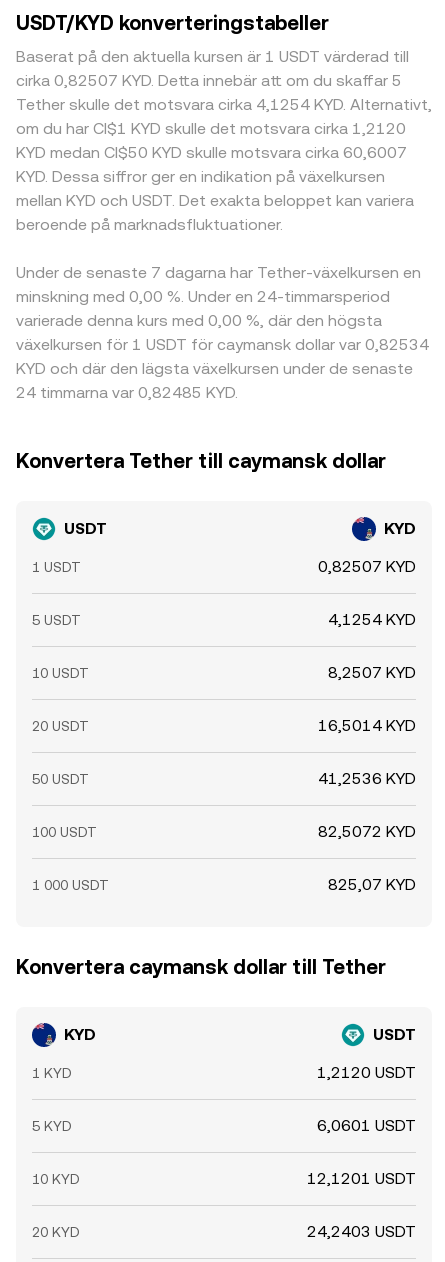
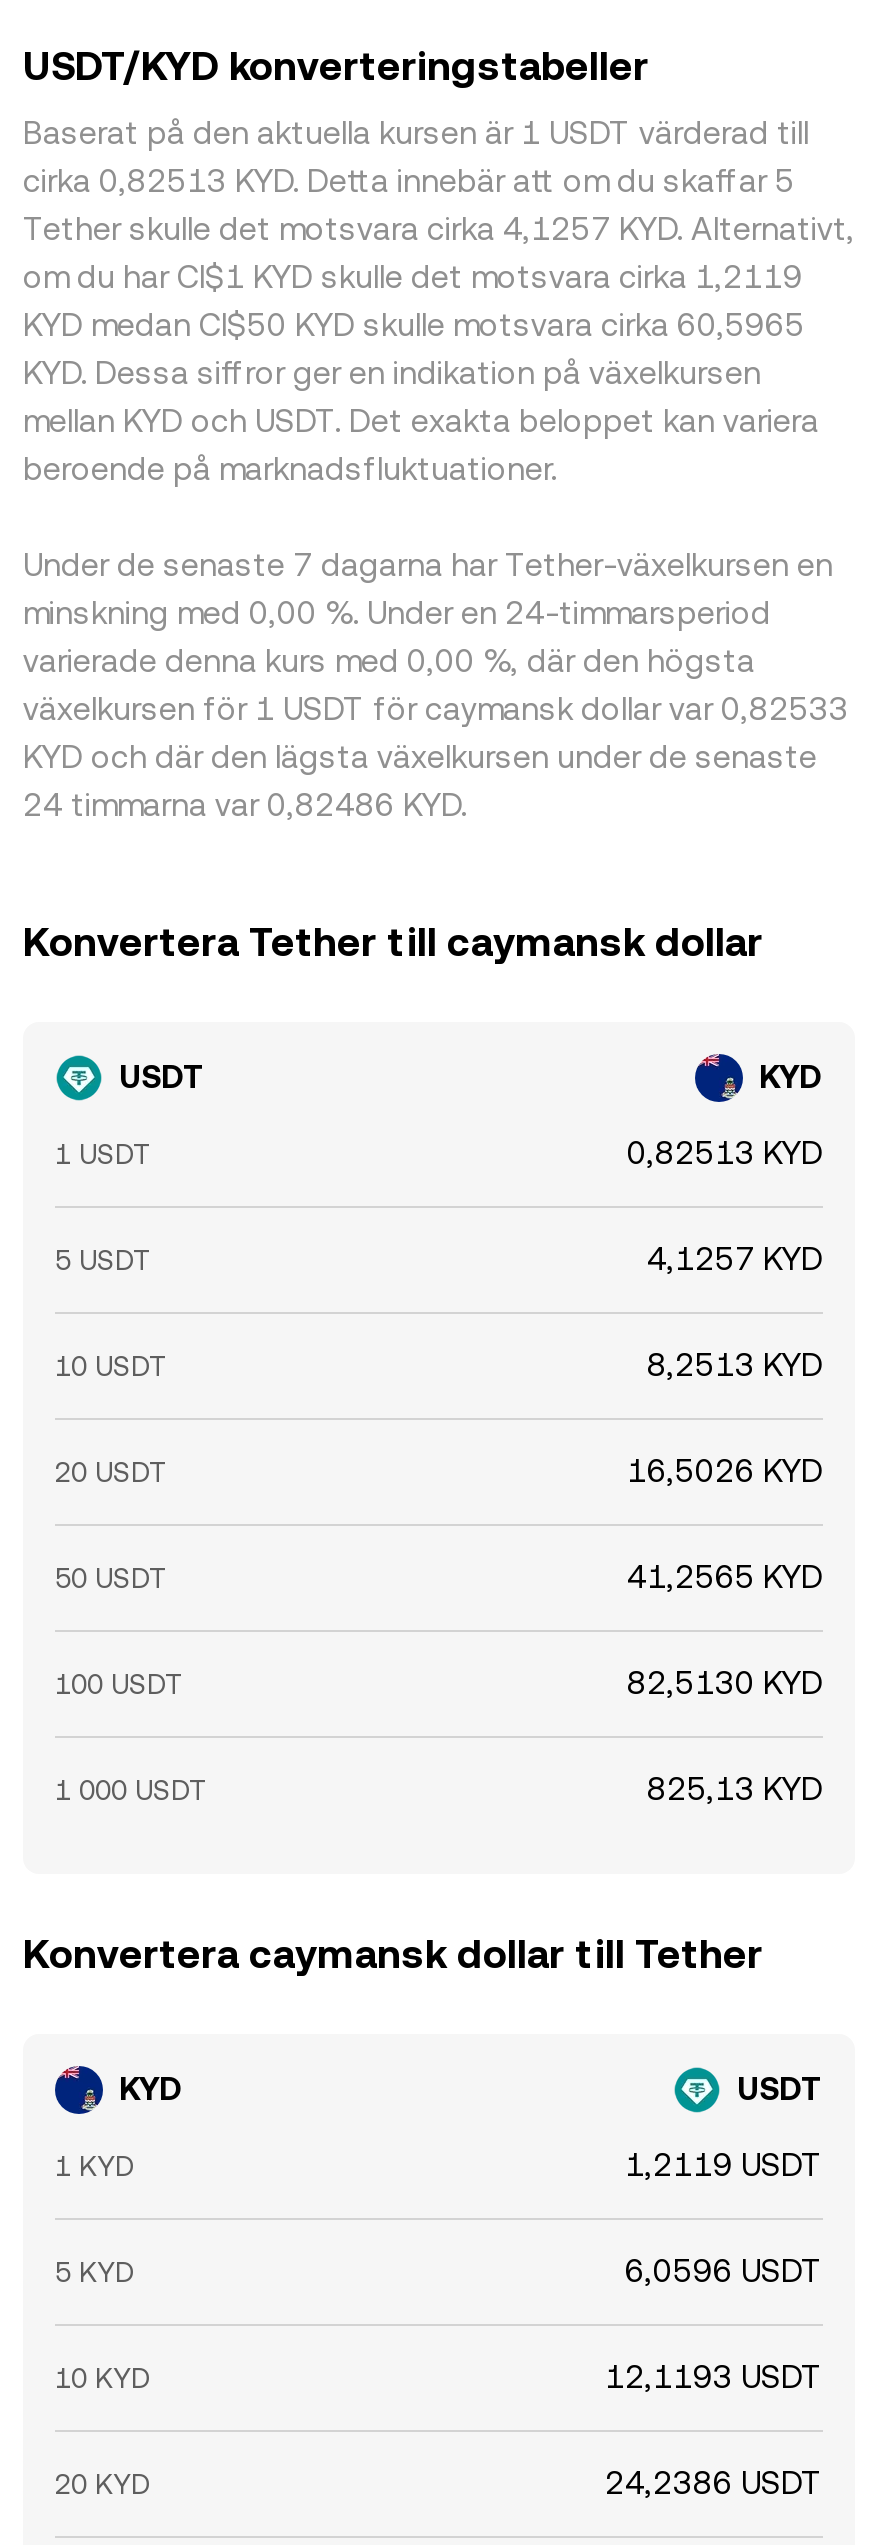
[16,71,402,90] cirka 0,82507 KYD. Detta innebär att om du skaffar 5 -> [23,162,795,200] cirka 0,82513 KYD. Detta innebär att om du skaffar 5
[16,95,432,114] Tether skulle det motsvara cirka 4,1254 KYD. Alternativt, -> [23,210,855,248] Tether skulle det motsvara cirka 4,1257 KYD. Alternativt,
[16,119,406,138] om du har CI$1 KYD skulle det motsvara cirka 1,2120 -> [23,258,803,296] om du har CI$1 KYD skulle det motsvara cirka 1,2119
[16,143,407,162] KYD medan CI$50 KYD skulle motsvara cirka 60,6007 -> [23,306,805,344] KYD medan CI$50 KYD skulle motsvara cirka 60,5965
[16,335,429,354] växelkursen för 1 USDT för caymansk dollar var 0,82534 -> [23,690,849,728] växelkursen för 1 USDT för caymansk dollar var 0,82533
[16,383,238,402] 24 timmarna var 0,82485 KYD. -> [23,786,467,824] 24 timmarna var 0,82486 KYD.
[318,557,416,576] 0,82507 KYD -> [627,1134,823,1172] 0,82513 KYD
[328,610,416,629] 4,1254 KYD -> [647,1240,823,1278] 4,1257 KYD
[328,663,416,682] 8,2507 KYD -> [647,1346,823,1384] 8,2513 KYD
[318,716,416,735] 16,5014 KYD -> [627,1452,823,1490] 16,5026 KYD
[318,769,416,788] 41,2536 KYD -> [627,1558,823,1596] 41,2565 KYD
[318,822,416,841] 82,5072 KYD -> [627,1664,823,1702] 82,5130 KYD
[328,875,416,894] 825,07 KYD -> [647,1770,823,1808] 825,13 KYD
[317,1063,416,1082] 1,2120 USDT -> [625,2146,823,2184] 1,2119 USDT
[317,1116,416,1135] 6,0601 USDT -> [625,2252,823,2290] 6,0596 USDT
[307,1169,416,1188] 12,1201 USDT -> [605,2358,823,2396] 12,1193 USDT
[307,1222,416,1241] 24,2403 USDT -> [605,2464,823,2502] 24,2386 USDT

